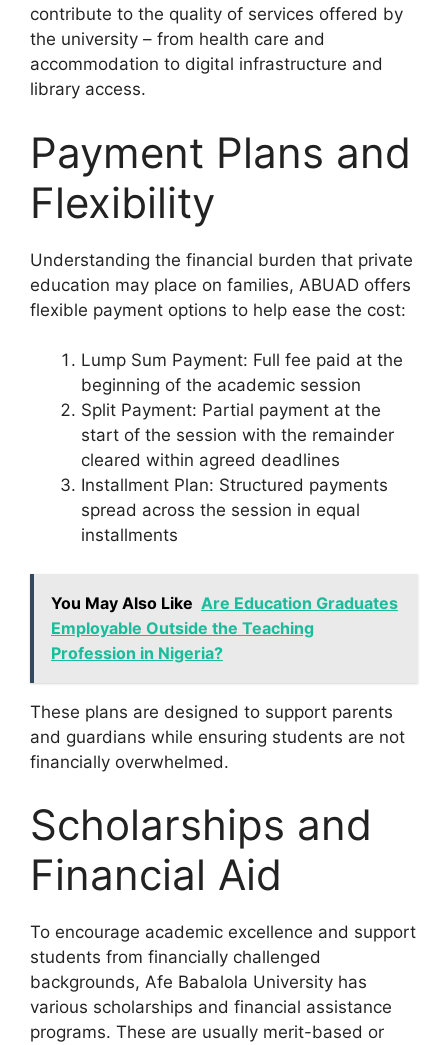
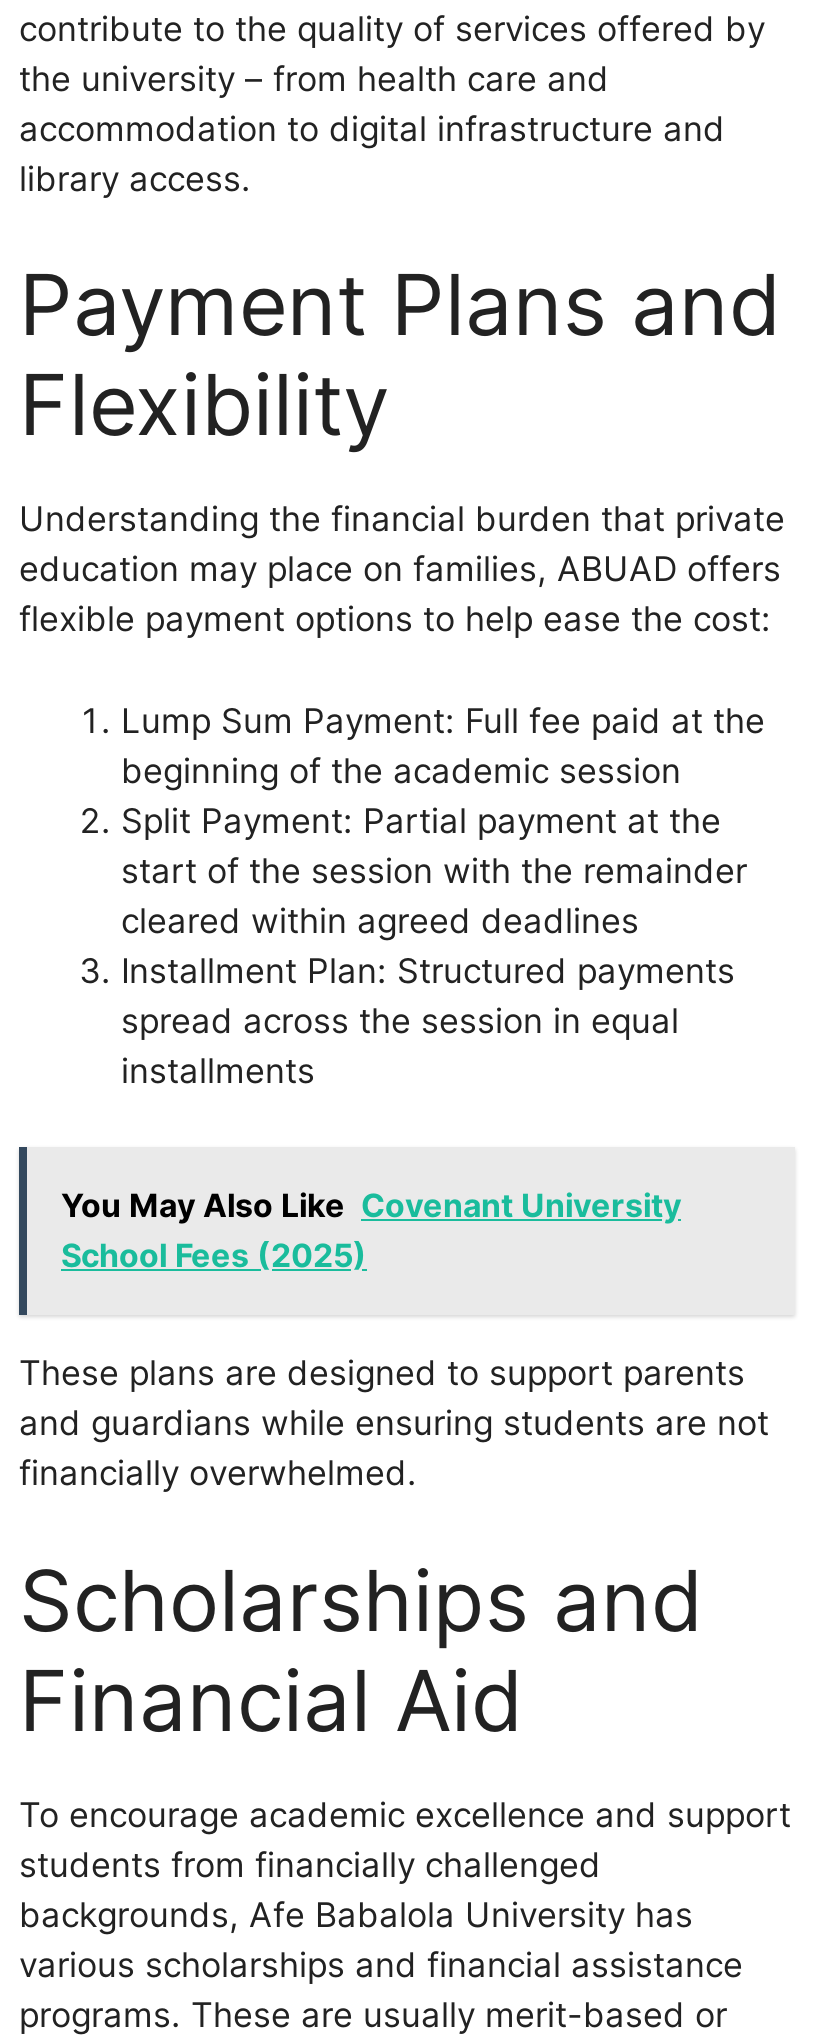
[51,593,398,663] You May Also Like Are Education Graduates | Employable Outside the Teaching | Profession in Nigeria? -> [61,1186,681,1276] You May Also Like Covenant University | School Fees (2025)

